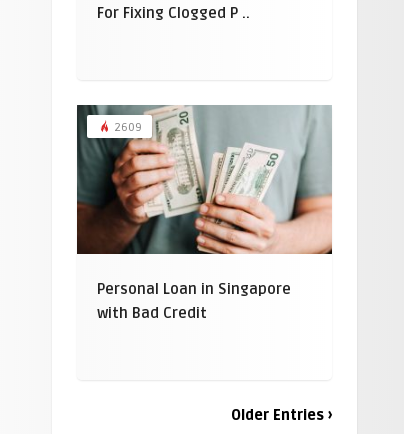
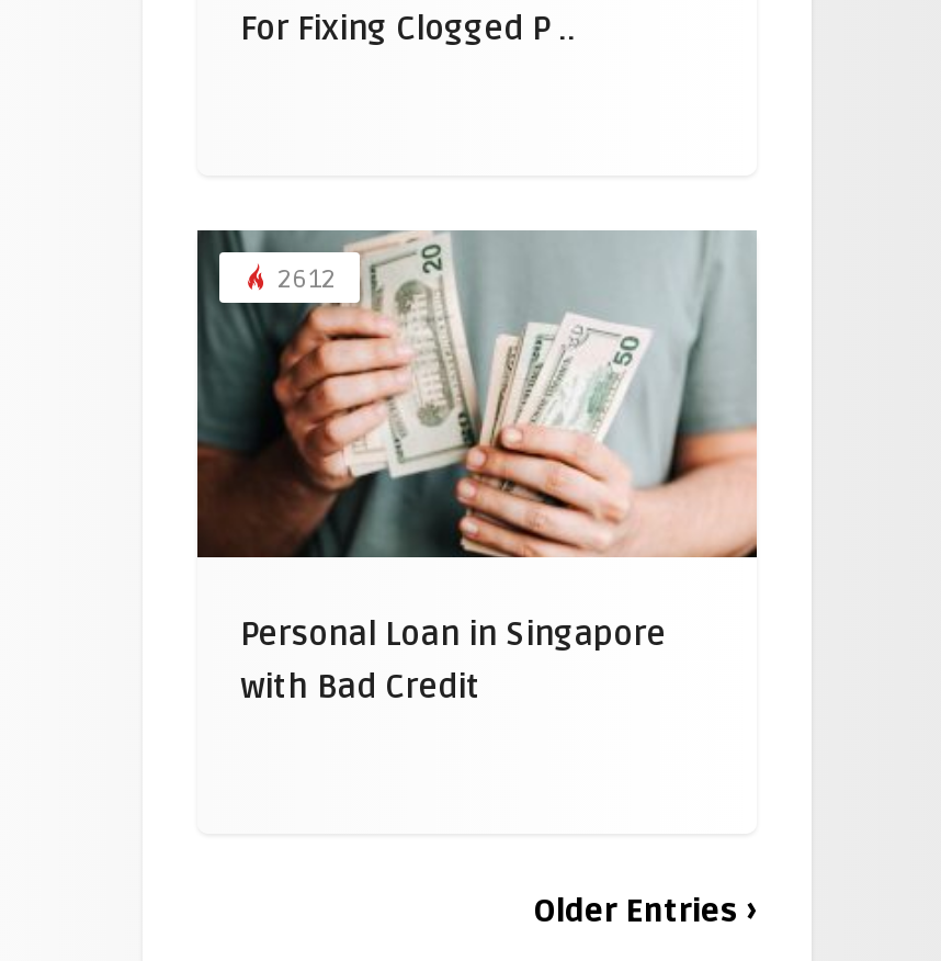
[110,120,141,135] 2609 -> [271,263,337,296] 2612

